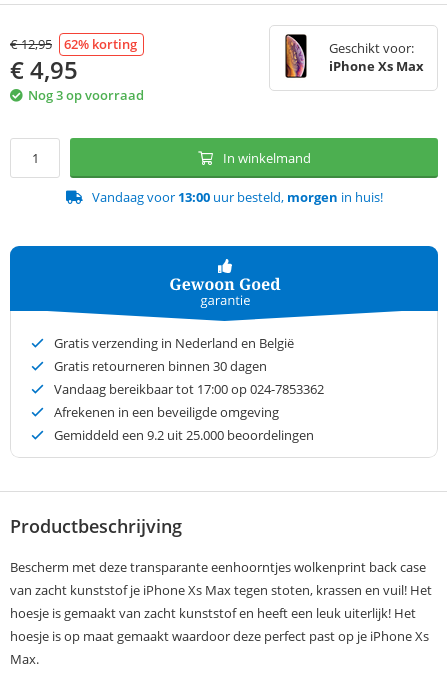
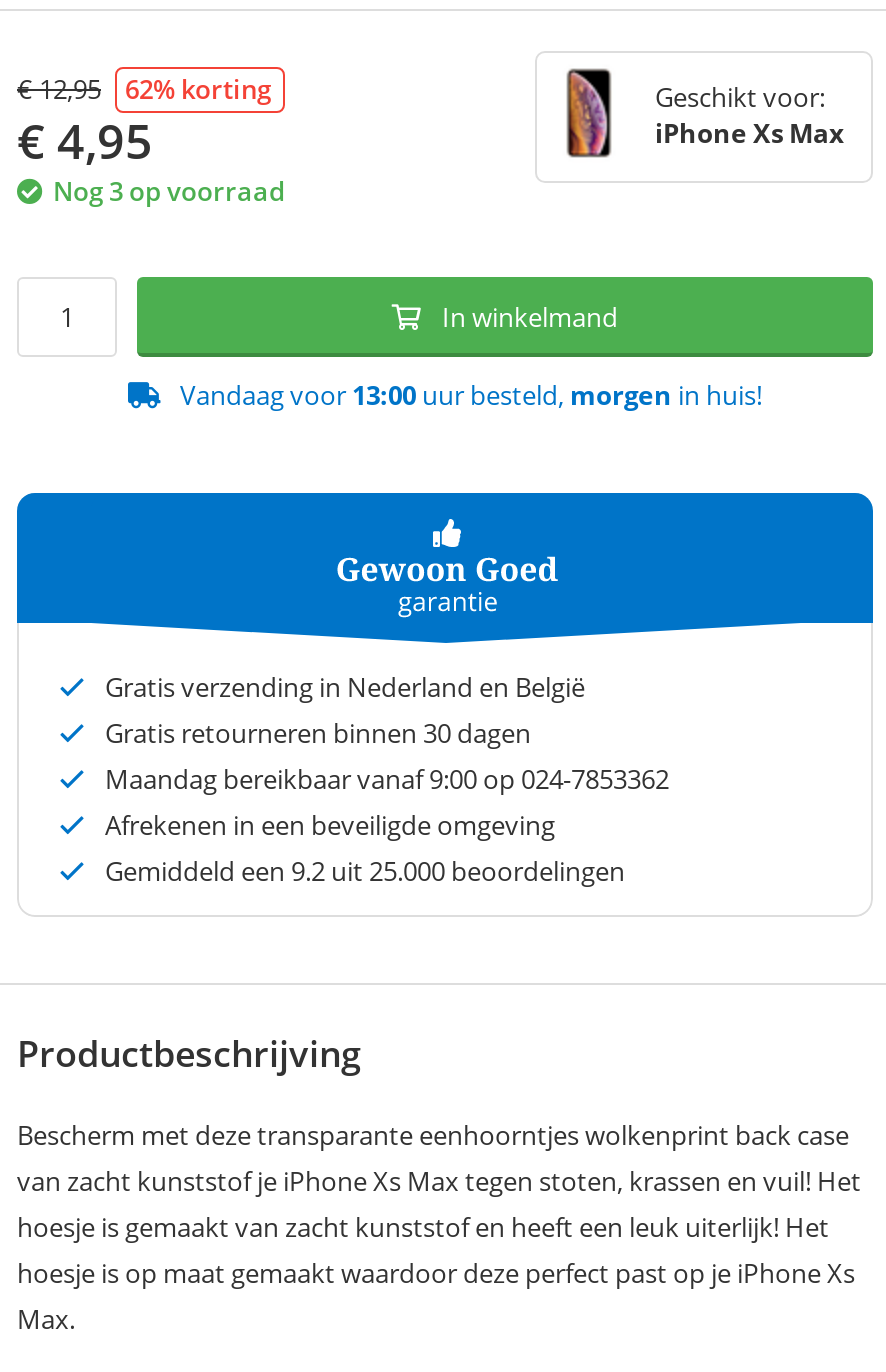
[54,380,324,398] Vandaag bereikbaar tot 17:00 op 024-7853362 -> [105,761,669,797] Maandag bereikbaar vanaf 9:00 op 024-7853362

